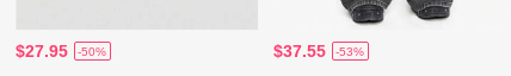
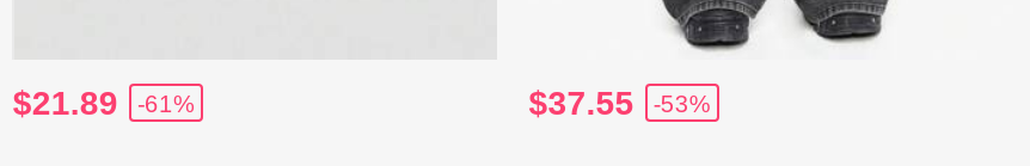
[16,41,68,60] $27.95 -> [13,83,118,121] $21.89
[78,45,107,58] -50% -> [137,90,195,117] -61%

